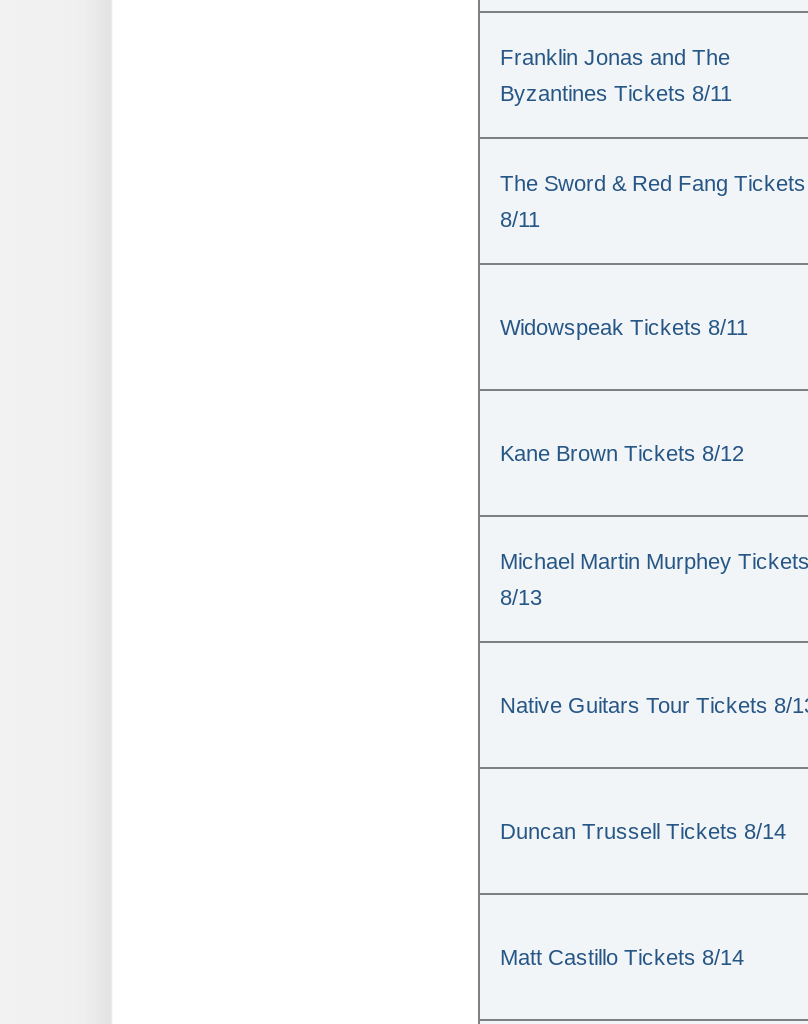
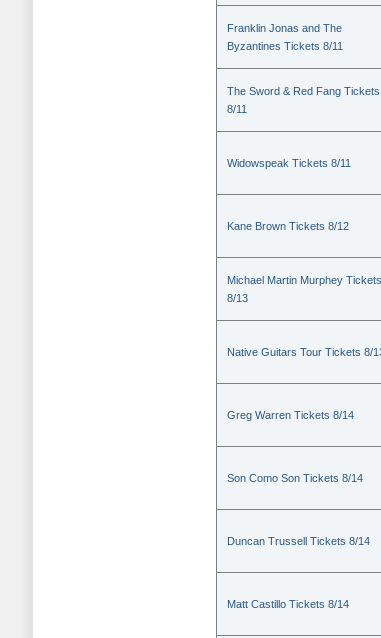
none -> [227,409,354,421] Greg Warren Tickets 8/14
none -> [227,472,363,484] Son Como Son Tickets 8/14

